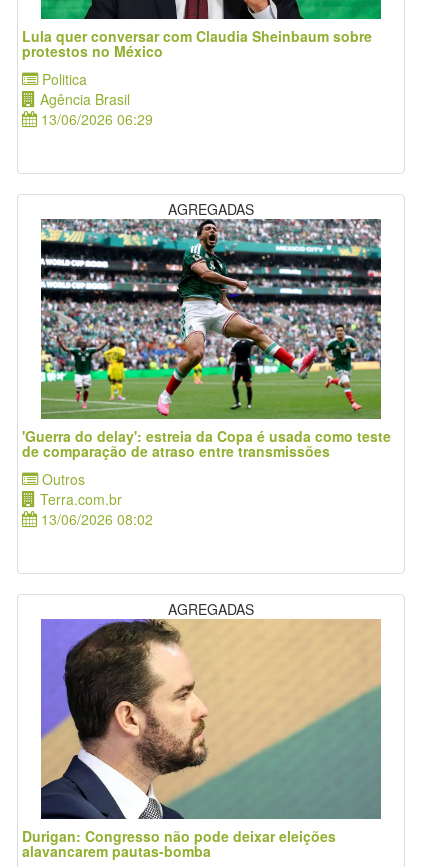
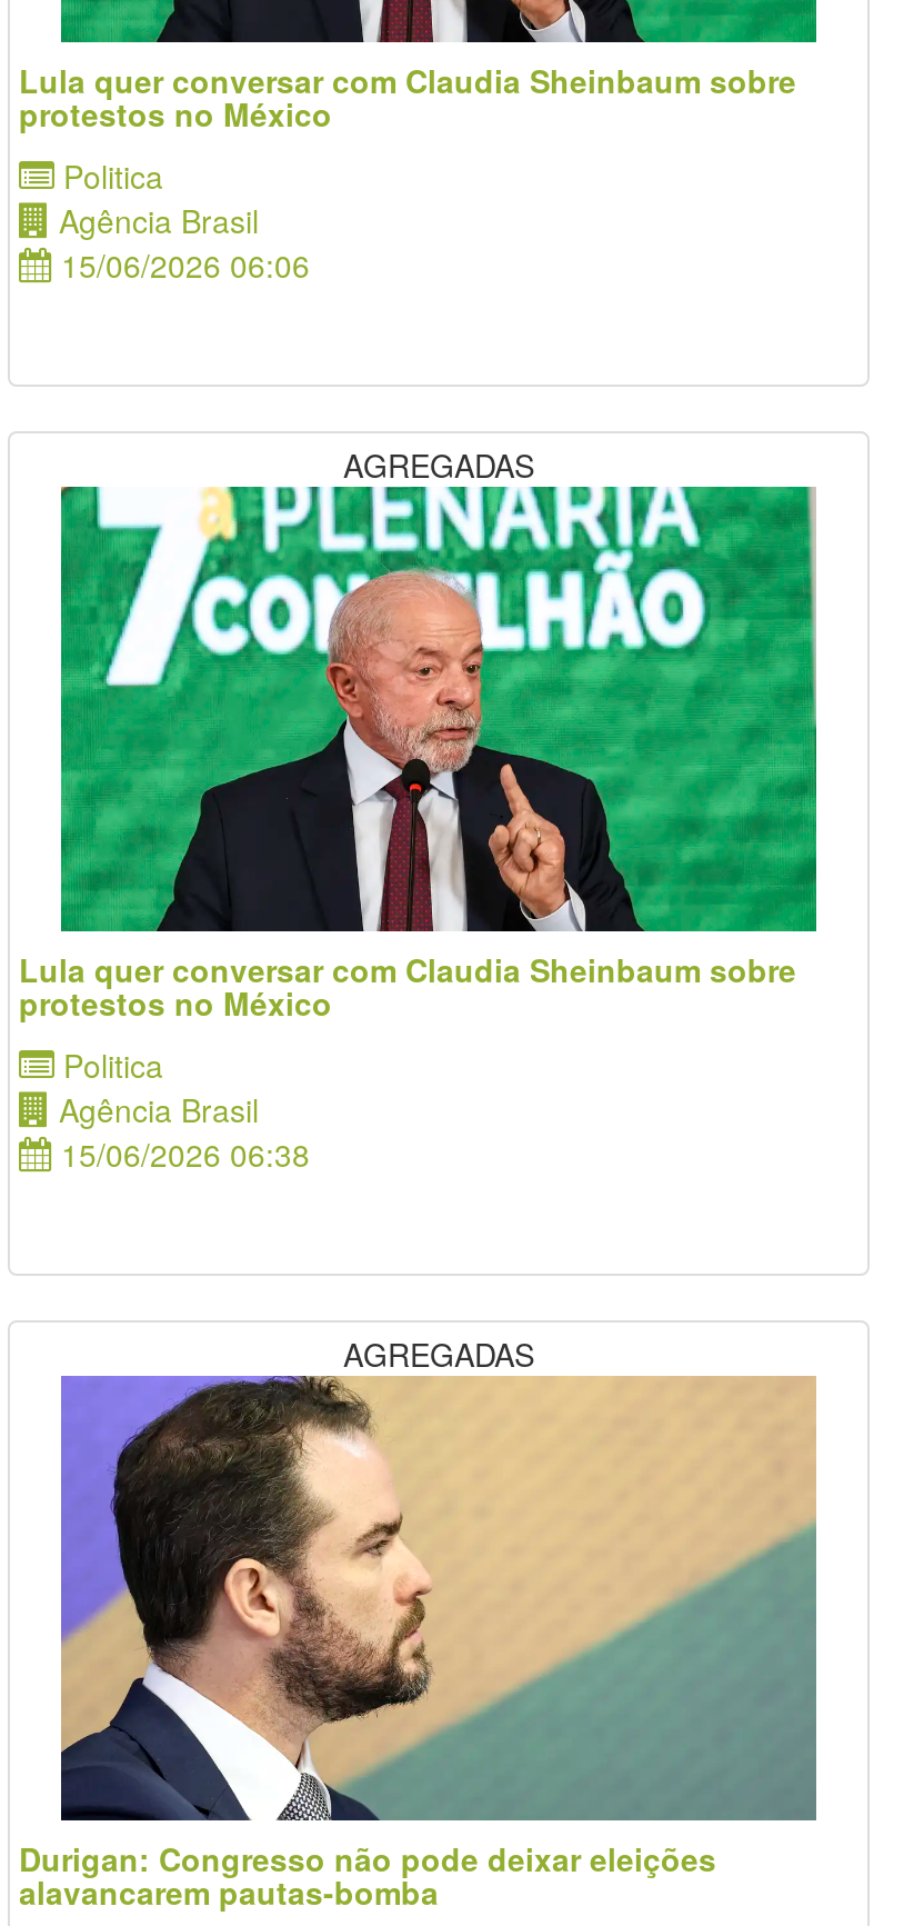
[37,109,153,129] 13/06/2026 06:29 -> [52,242,310,287] 15/06/2026 06:06
[22,218,391,529] [image] | 'Guerra do delay': estreia da Copa é usada como teste | de comparação de atraso entre transmissões | Outros | Terra.com.br | 13/06/2026 08:02 -> [19,485,818,1176] [image] | Lula quer conversar com Claudia Sheinbaum sobre | protestos no México | Politica | Agência Brasil | 15/06/2026 06:38

